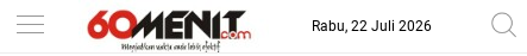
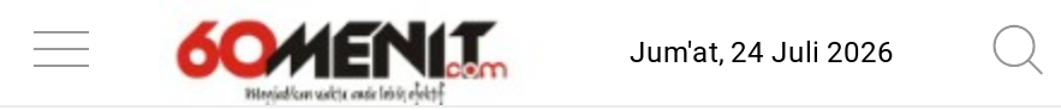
[312,18,432,35] Rabu, 22 Juli 2026 -> [630,36,894,69] Jum'at, 24 Juli 2026

